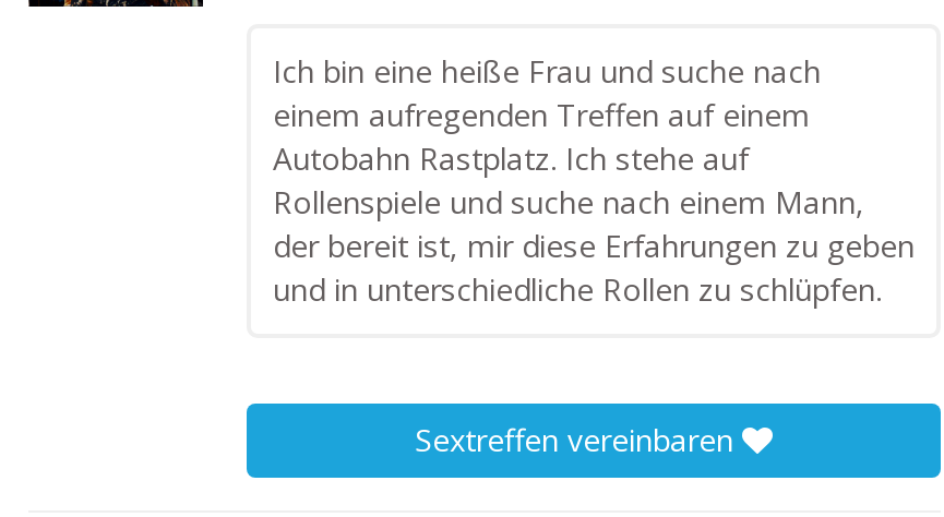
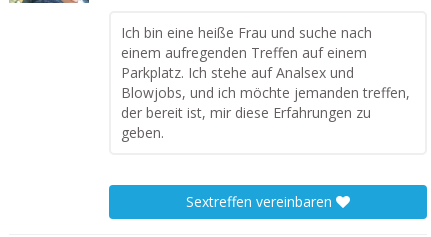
[273,136,915,309] Autobahn Rastplatz. Ich stehe auf | Rollenspiele und suche nach einem Mann, | der bereit ist, mir diese Erfahrungen zu geben | und in unterschiedliche Rollen zu schlüpfen. -> [121,62,410,141] Parkplatz. Ich stehe auf Analsex und | Blowjobs, und ich möchte jemanden treffen, | der bereit ist, mir diese Erfahrungen zu | geben.

